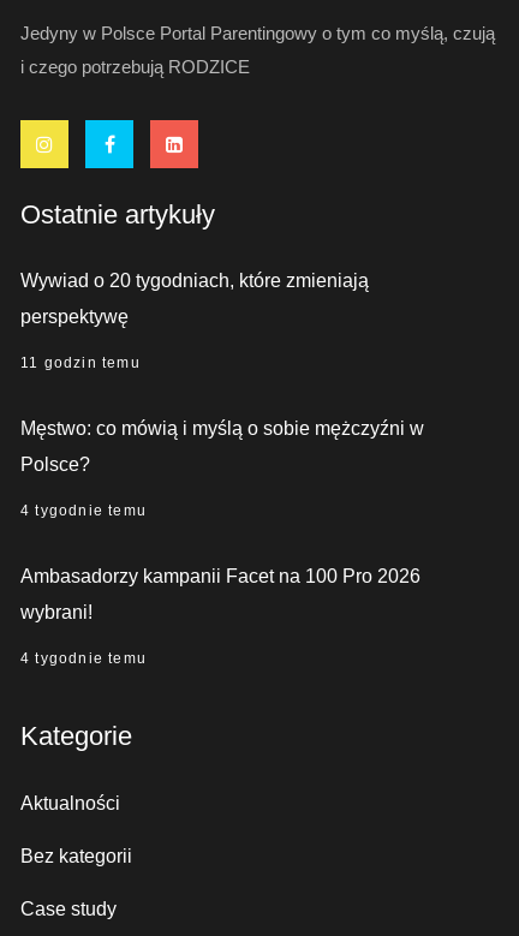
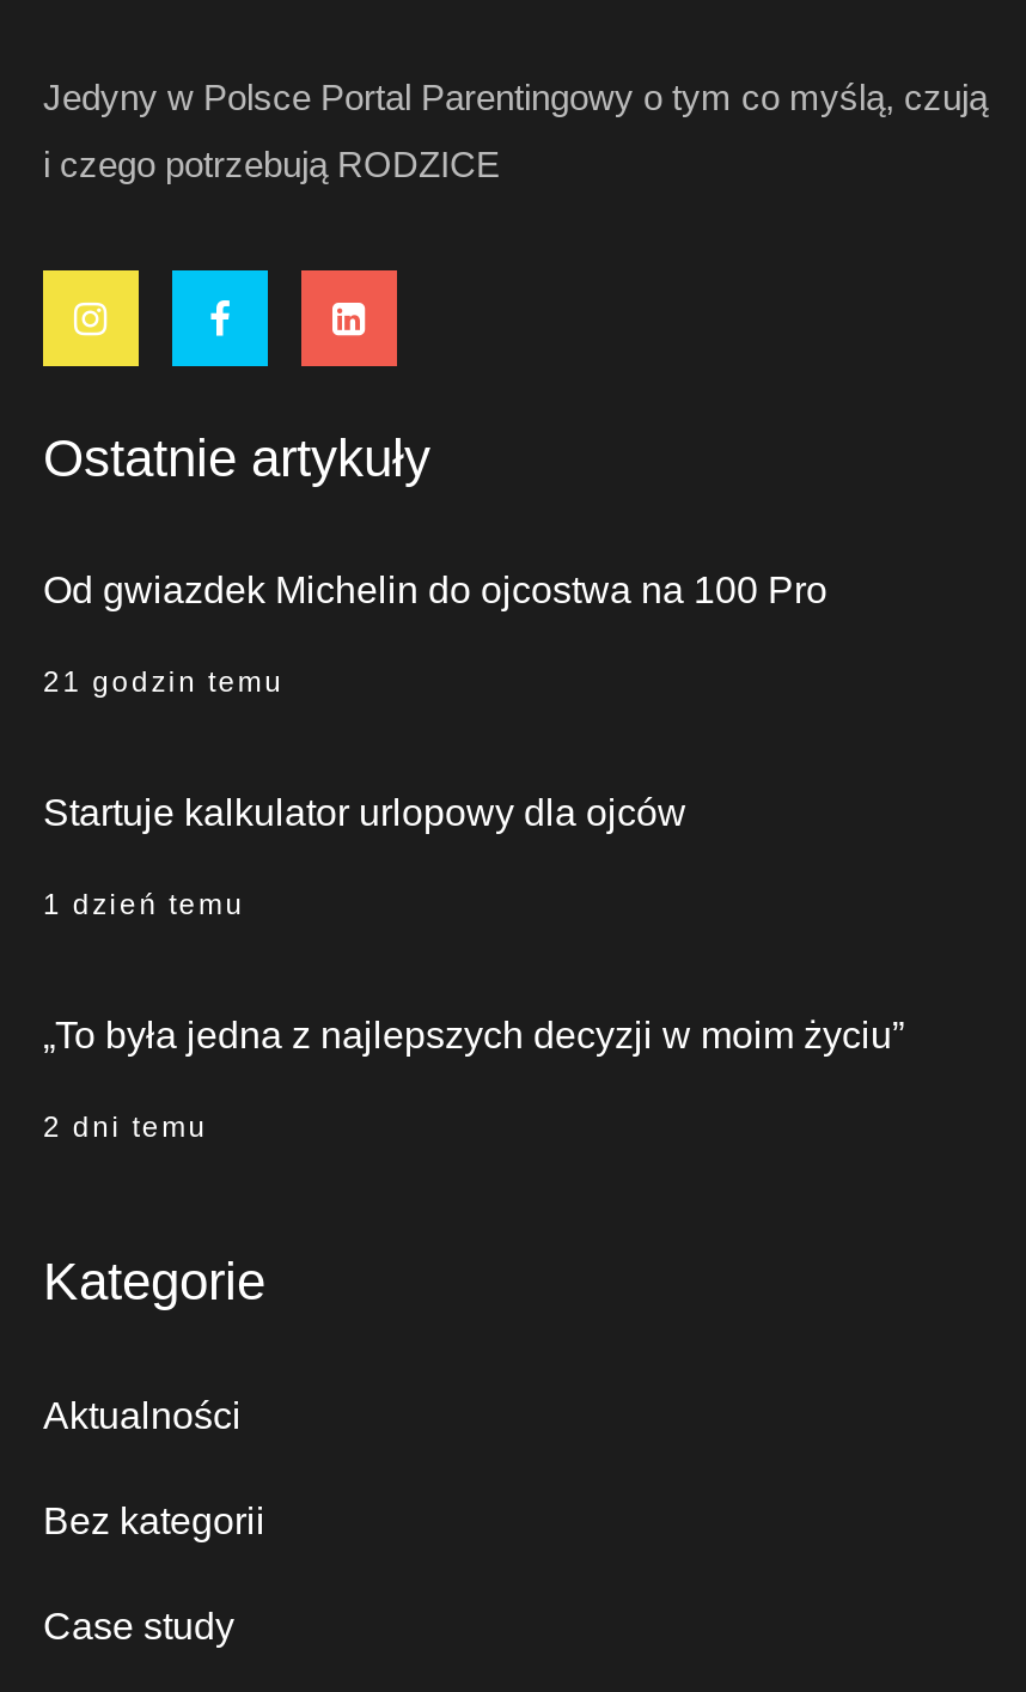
[20,270,424,667] Wywiad o 20 tygodniach, które zmieniają | perspektywę | 11 godzin temu | Męstwo: co mówią i myślą o sobie mężczyźni w | Polsce? | 4 tygodnie temu | Ambasadorzy kampanii Facet na 100 Pro 2026 | wybrani! | 4 tygodnie temu -> [43,570,904,1144] Od gwiazdek Michelin do ojcostwa na 100 Pro | 21 godzin temu | Startuje kalkulator urlopowy dla ojców | 1 dzień temu | „To była jedna z najlepszych decyzji w moim życiu” | 2 dni temu

